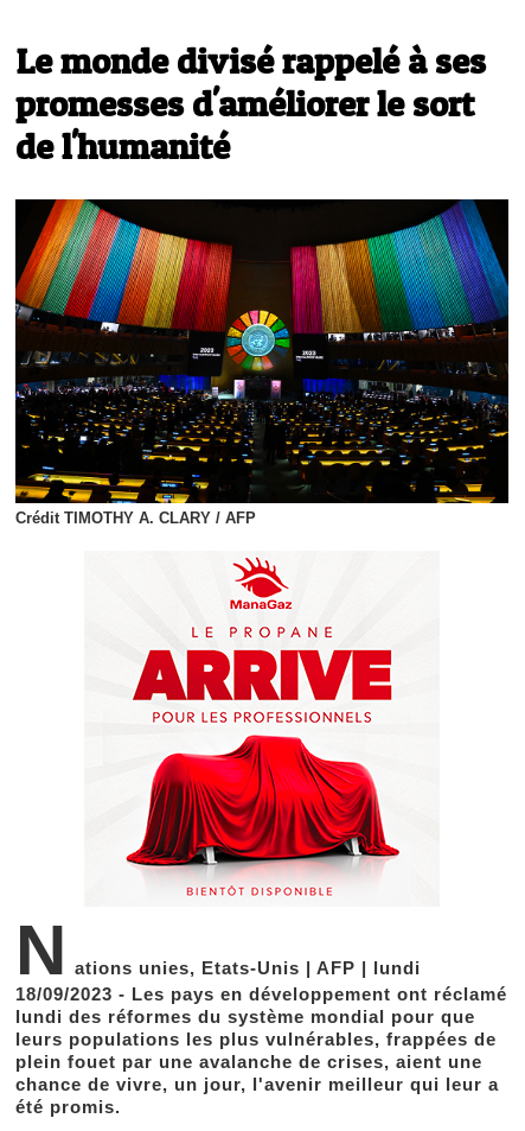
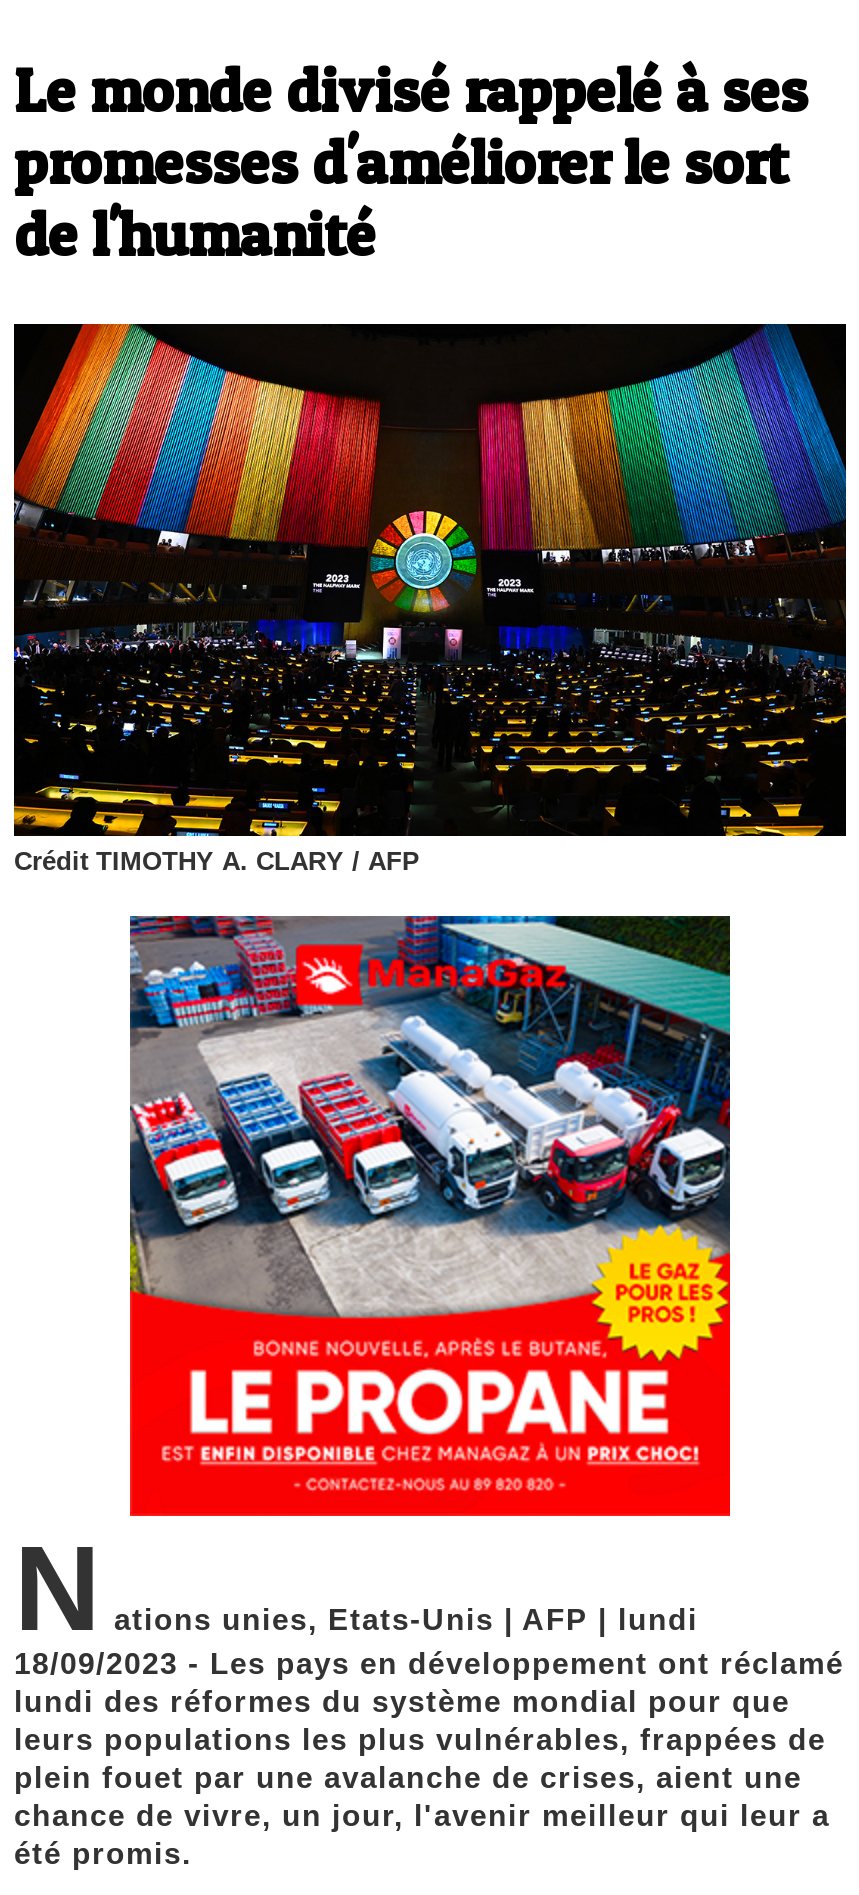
[84,551,440,907] [image] -> [128,914,732,1518] [image]

